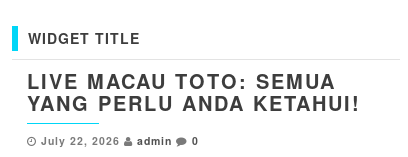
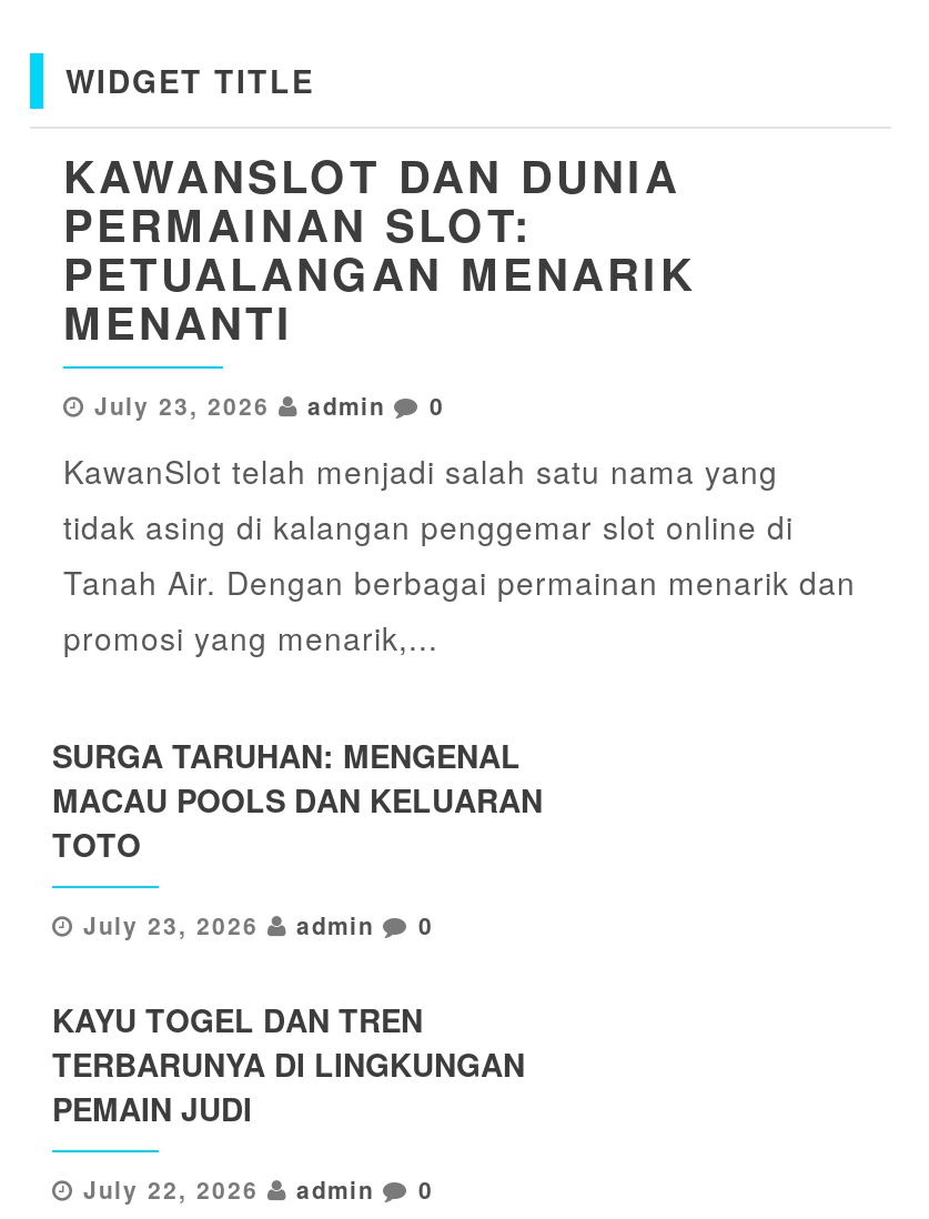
[27,66,361,117] LIVE MACAU TOTO: SEMUA | YANG PERLU ANDA KETAHUI! -> [52,142,856,1130] KAWANSLOT DAN DUNIA | PERMAINAN SLOT: | PETUALANGAN MENARIK | MENANTI | July 23, 2026 | admin | 0 | KawanSlot telah menjadi salah satu nama yang | tidak asing di kalangan penggemar slot online di | Tanah Air. Dengan berbagai permainan menarik dan | promosi yang menarik,... | SURGA TARUHAN: MENGENAL | MACAU POOLS DAN KELUARAN | TOTO | July 23, 2026 | admin | 0 | KAYU TOGEL DAN TREN | TERBARUNYA DI LINGKUNGAN | PEMAIN JUDI

